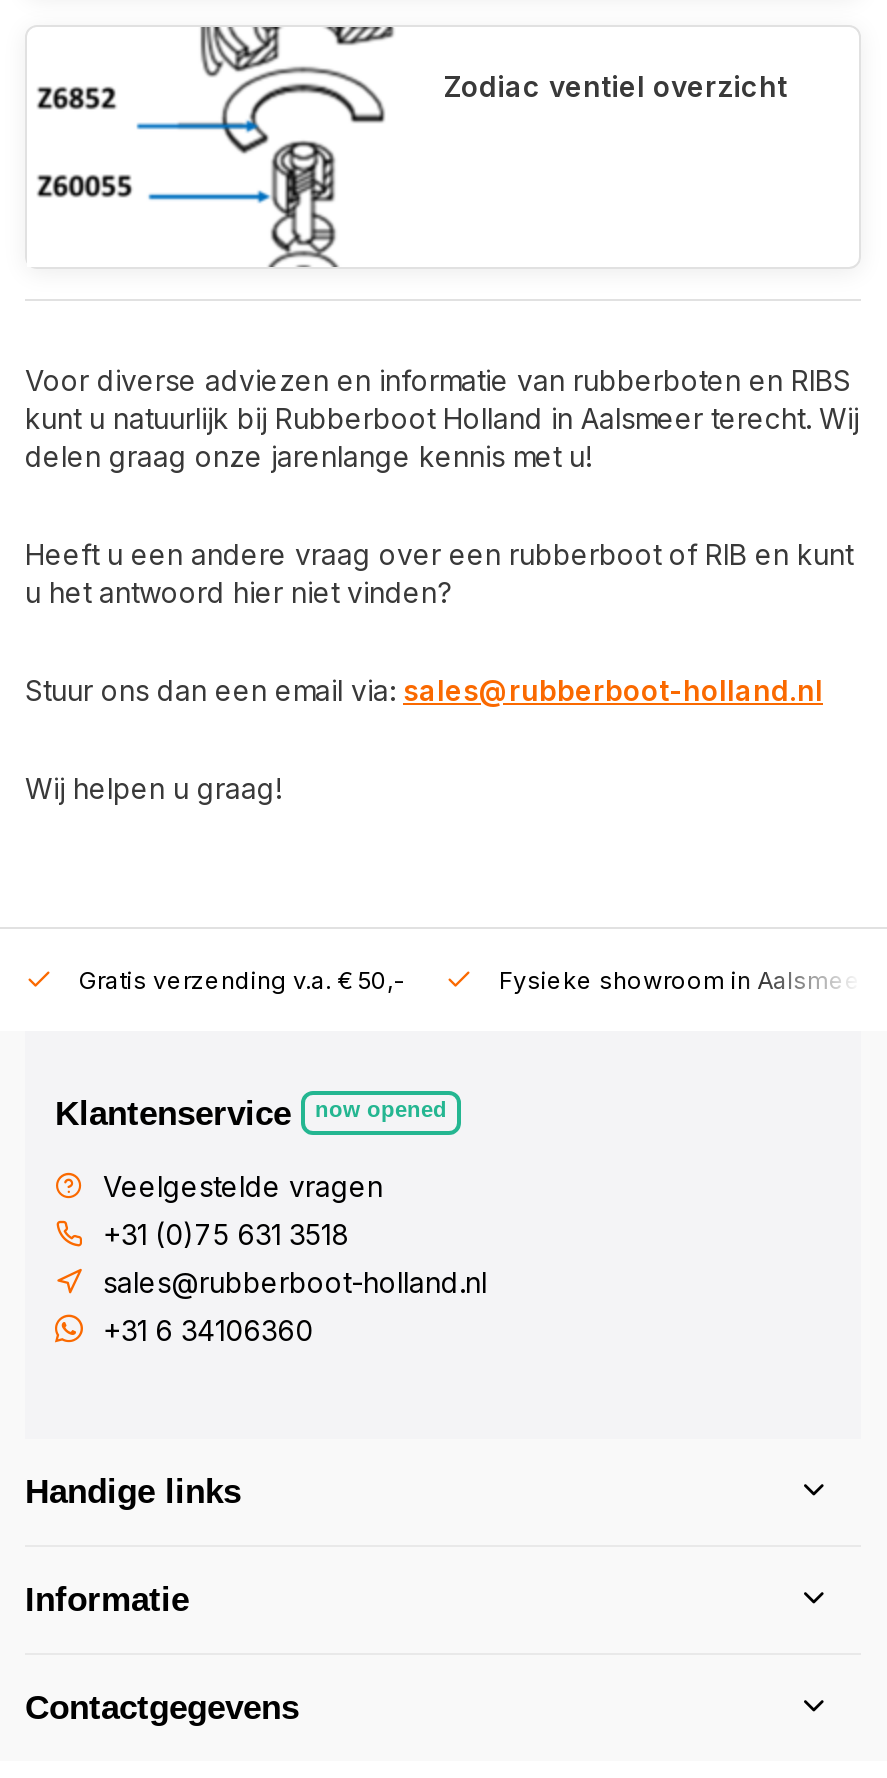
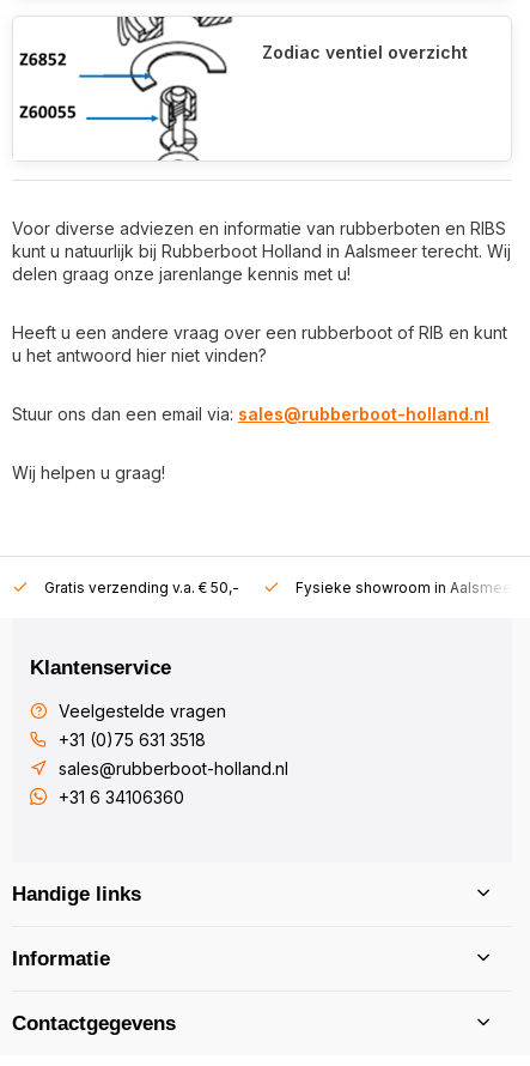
[315,1097,447,1121] now opened -> none

